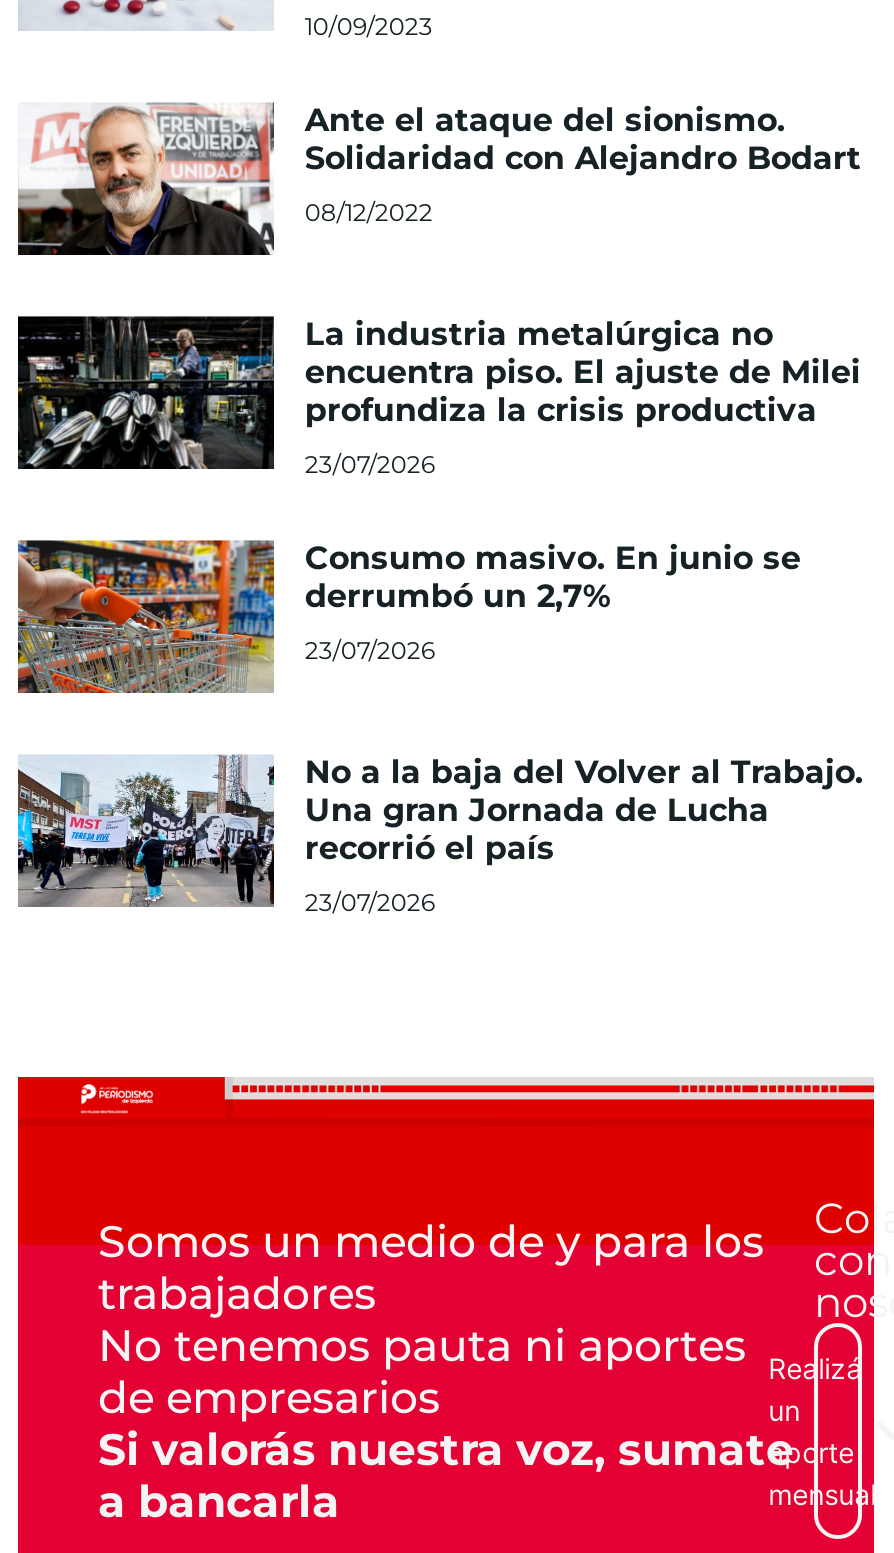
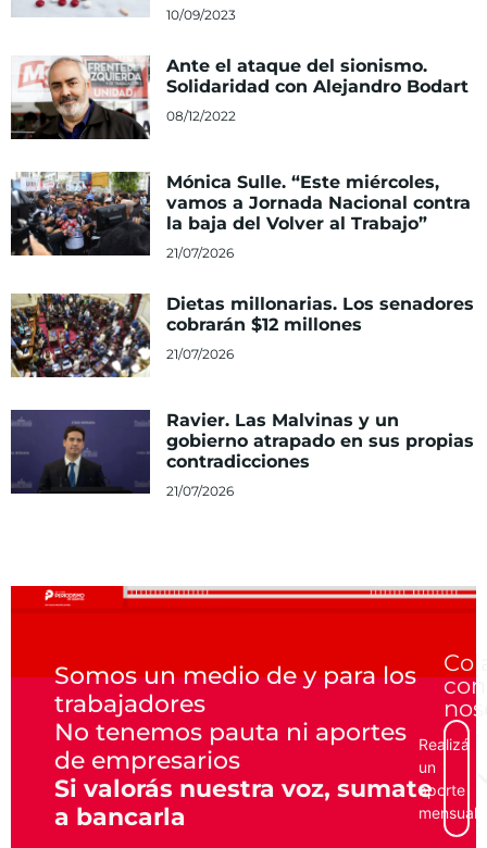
[16,314,861,472] [image] | La industria metalúrgica no | encuentra piso. El ajuste de Milei | profundiza la crisis productiva -> [10,171,471,257] [image] | Mónica Sulle. “Este miércoles, | vamos a Jornada Nacional contra | la baja del Volver al Trabajo”
[305,450,435,480] 23/07/2026 -> [167,244,234,261] 21/07/2026
[16,538,801,696] [image] | Consumo masivo. En junio se | derrumbó un 2,7% -> [11,292,474,378] [image] | Dietas millonarias. Los senadores | cobrarán $12 millones
[305,636,435,666] 23/07/2026 -> [167,346,234,362] 21/07/2026
[16,754,863,908] [image] | No a la baja del Volver al Trabajo. | Una gran Jornada de Lucha | recorrió el país -> [10,409,474,495] [image] | Ravier. Las Malvinas y un | gobierno atrapado en sus propias | contradicciones
[305,888,435,918] 23/07/2026 -> [167,483,234,499] 21/07/2026

